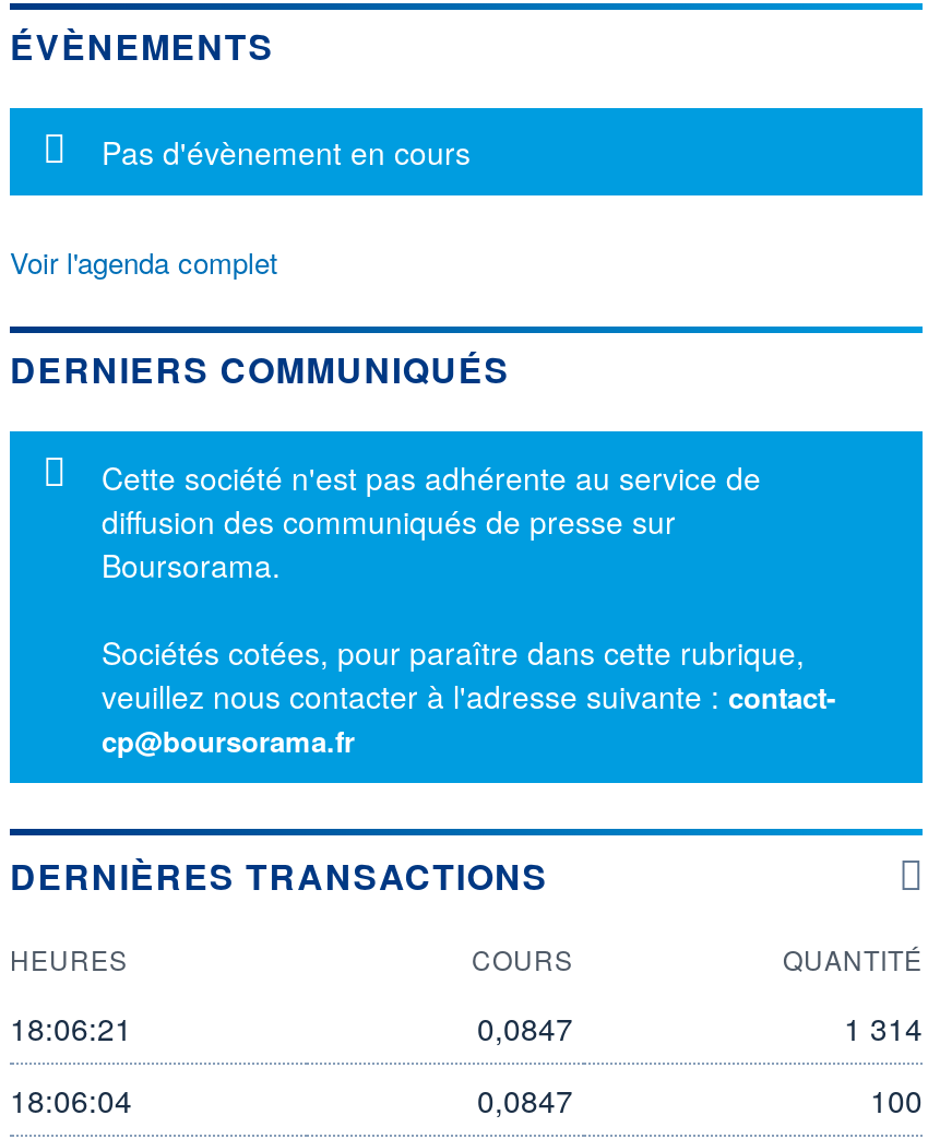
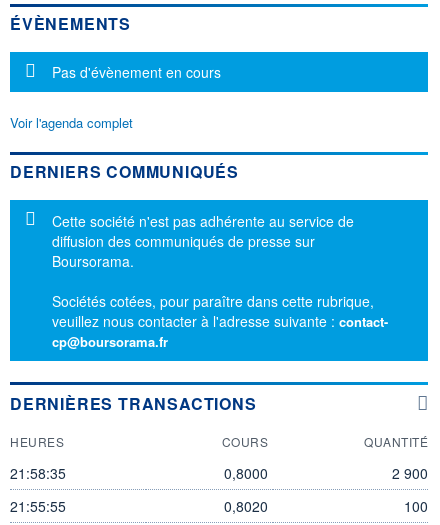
[10,1006,132,1049] 18:06:21 -> [10,463,66,483] 21:58:35
[477,1006,573,1049] 0,0847 -> [224,463,268,483] 0,8000
[844,1006,923,1049] 1 314 -> [392,463,428,483] 2 900
[10,1078,132,1122] 18:06:04 -> [10,496,66,516] 21:55:55
[477,1078,573,1122] 0,0847 -> [224,496,268,516] 0,8020

